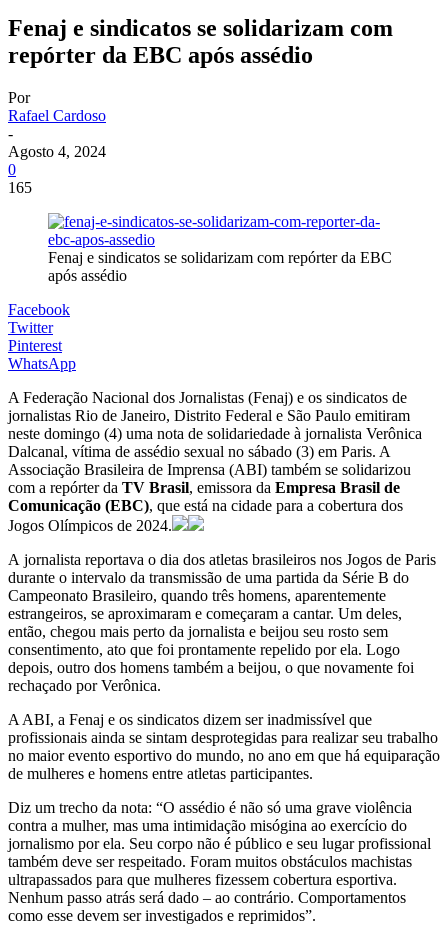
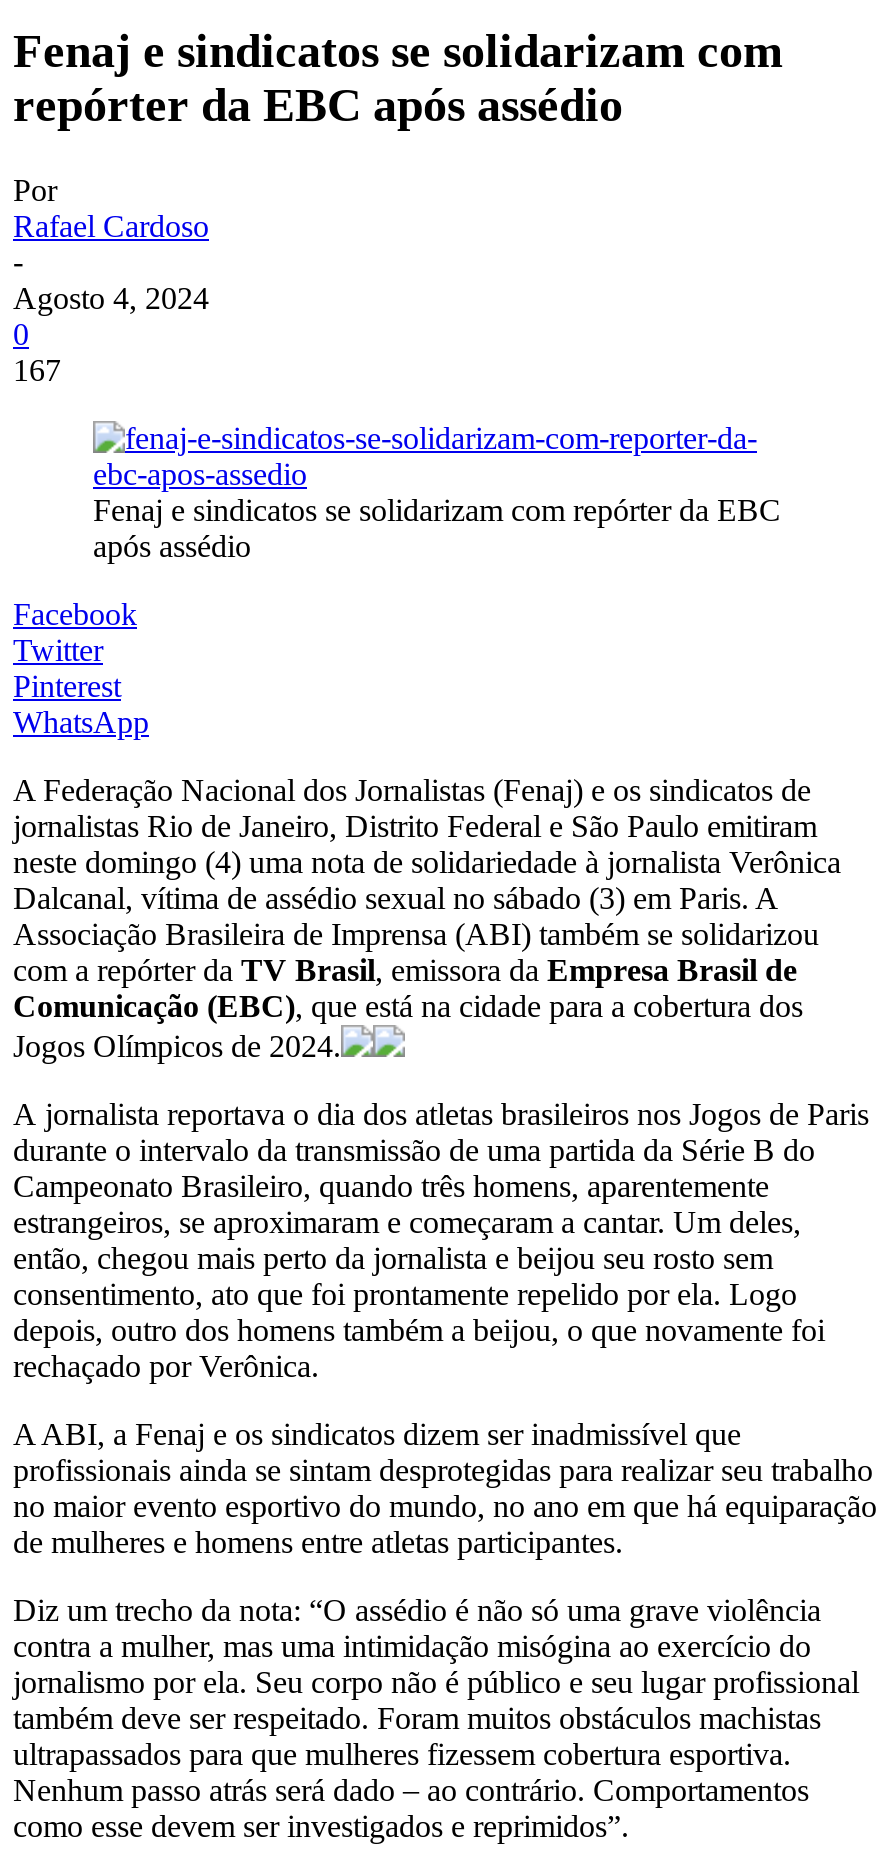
[8,179,32,196] 165 -> [13,353,61,387] 167

